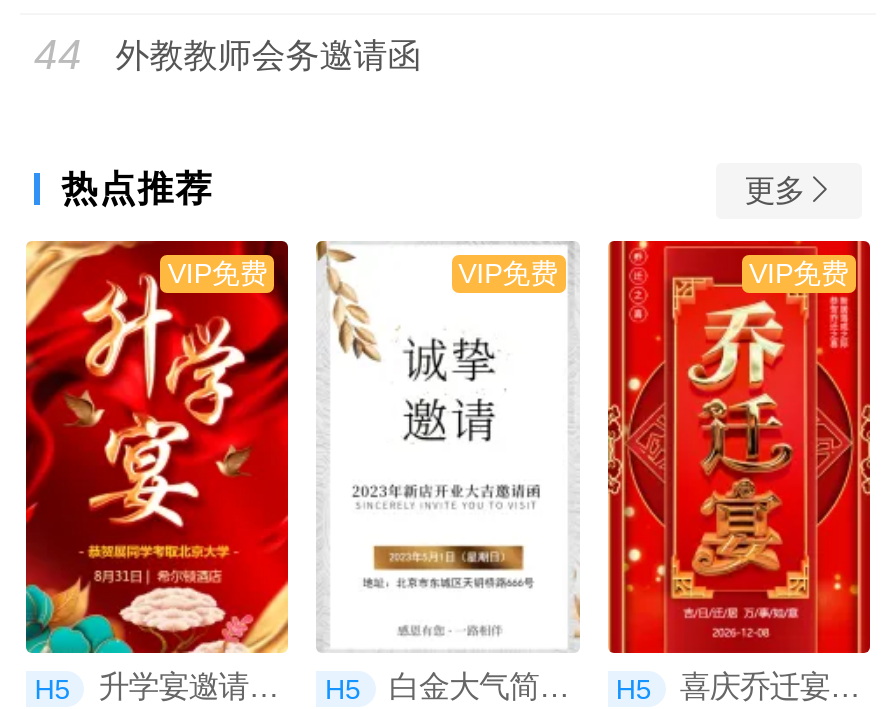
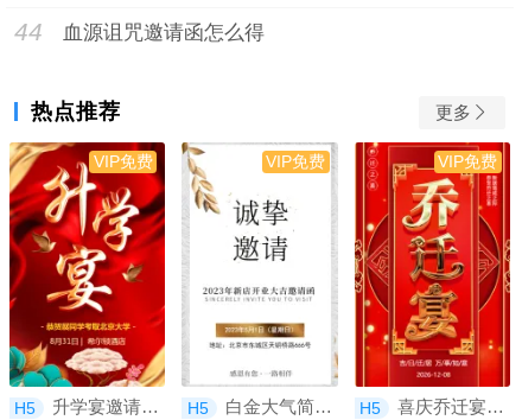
[116,38,422,76] 外教教师会务邀请函 -> [63,22,264,44] 血源诅咒邀请函怎么得

